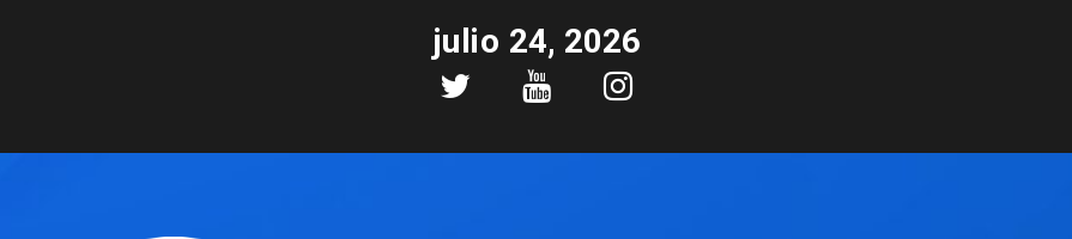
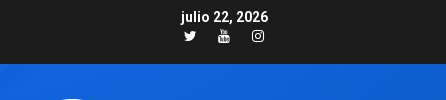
[432,22,641,60] julio 24, 2026 -> [180,9,267,25] julio 22, 2026

